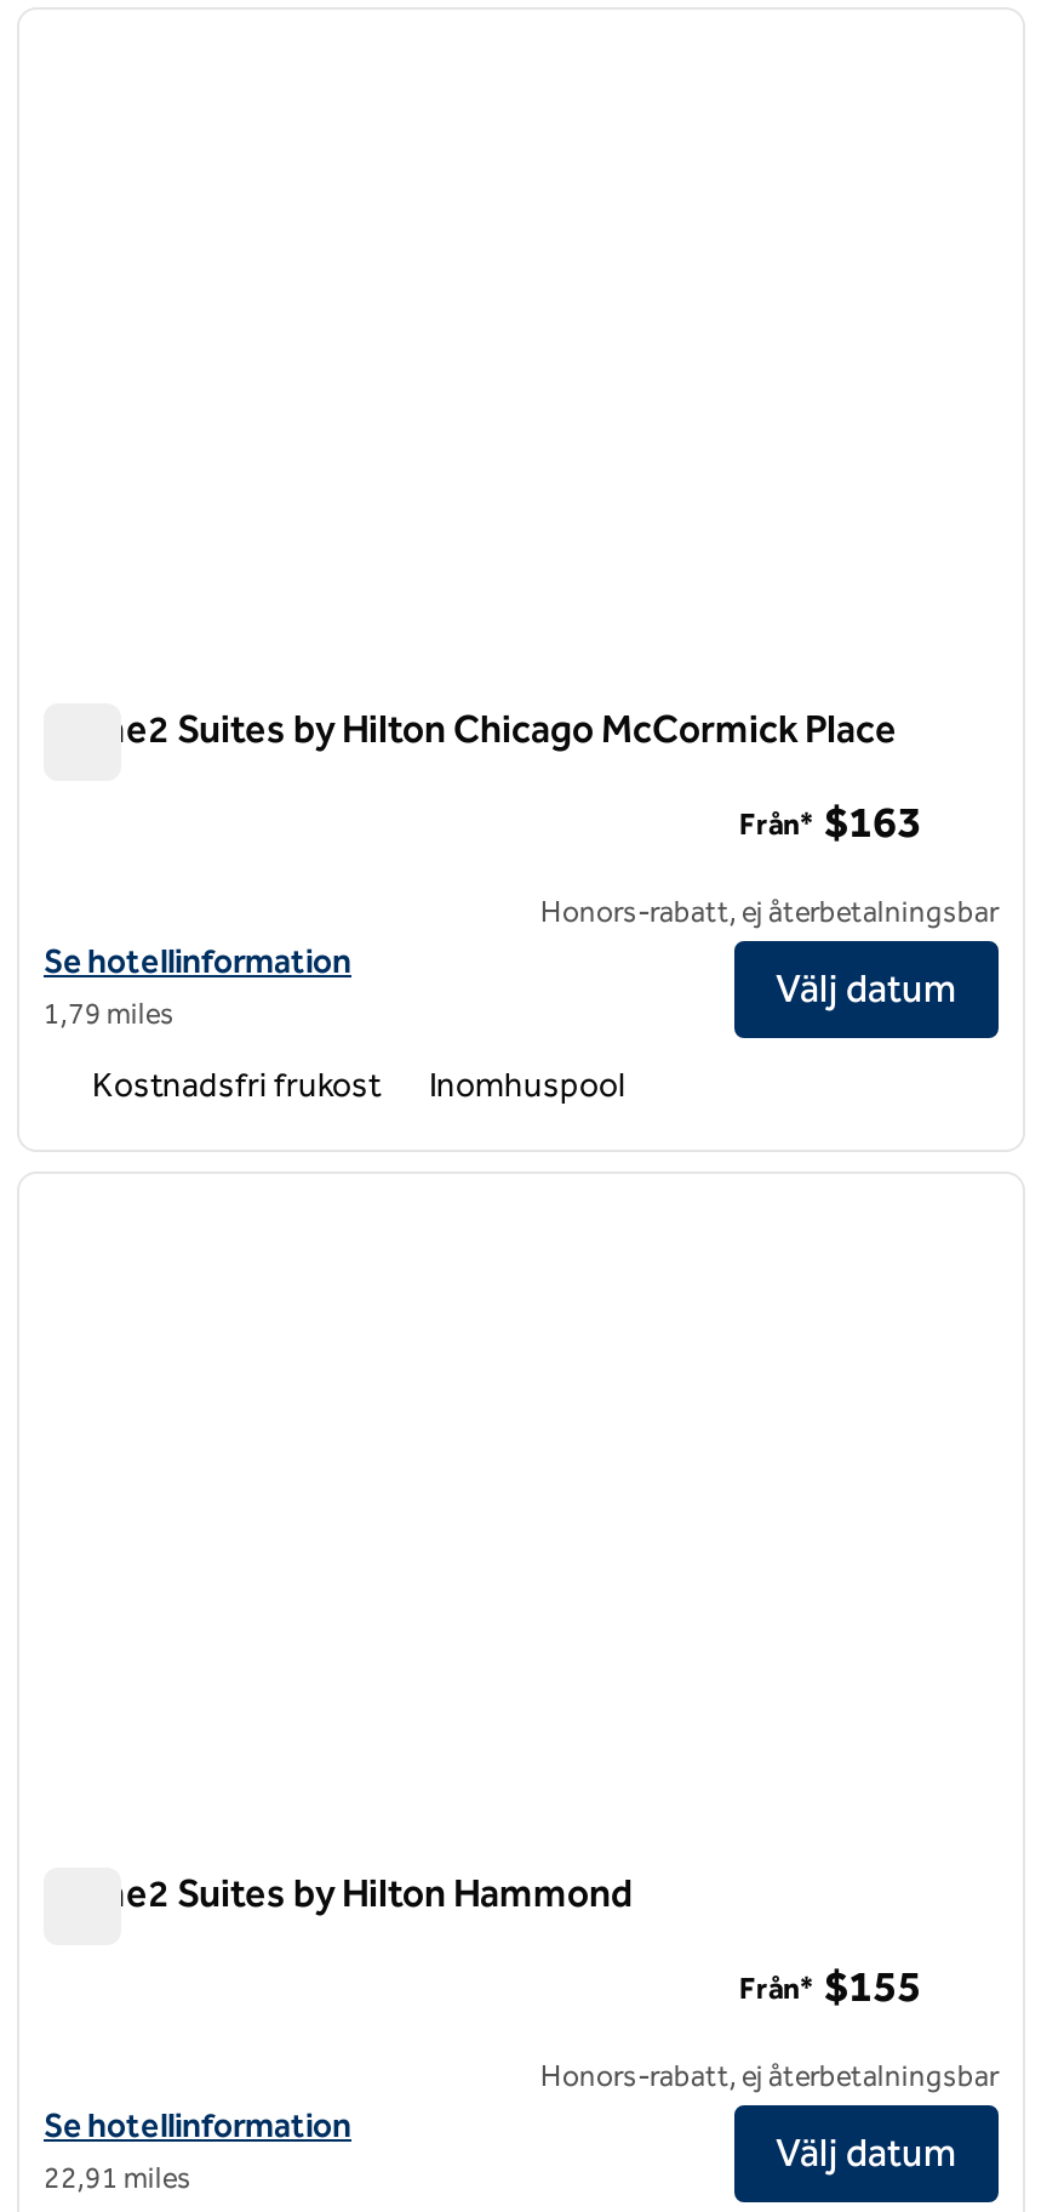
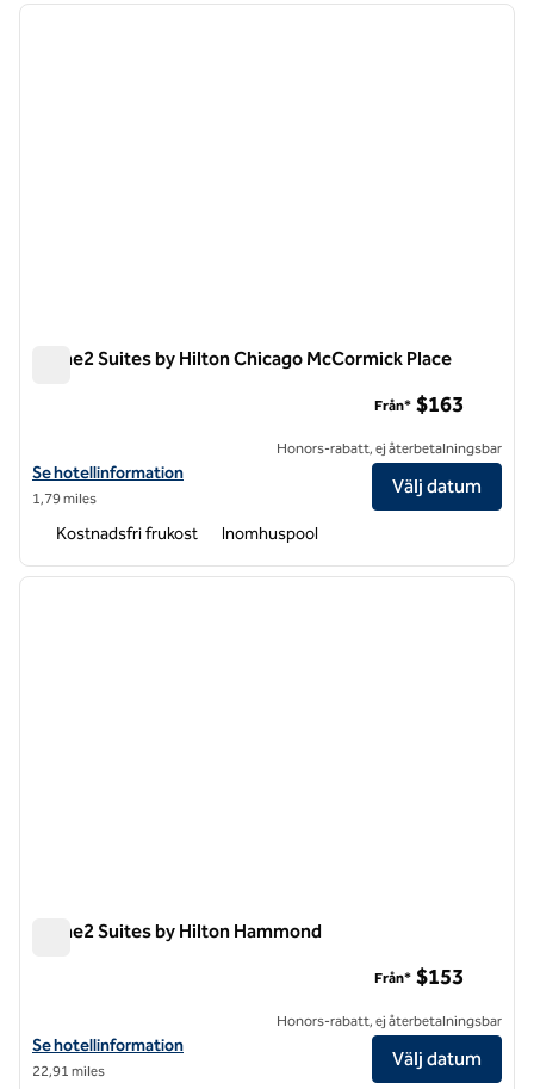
[739,1961,921,2014] Från* $155 -> [374,964,464,991] Från* $153

